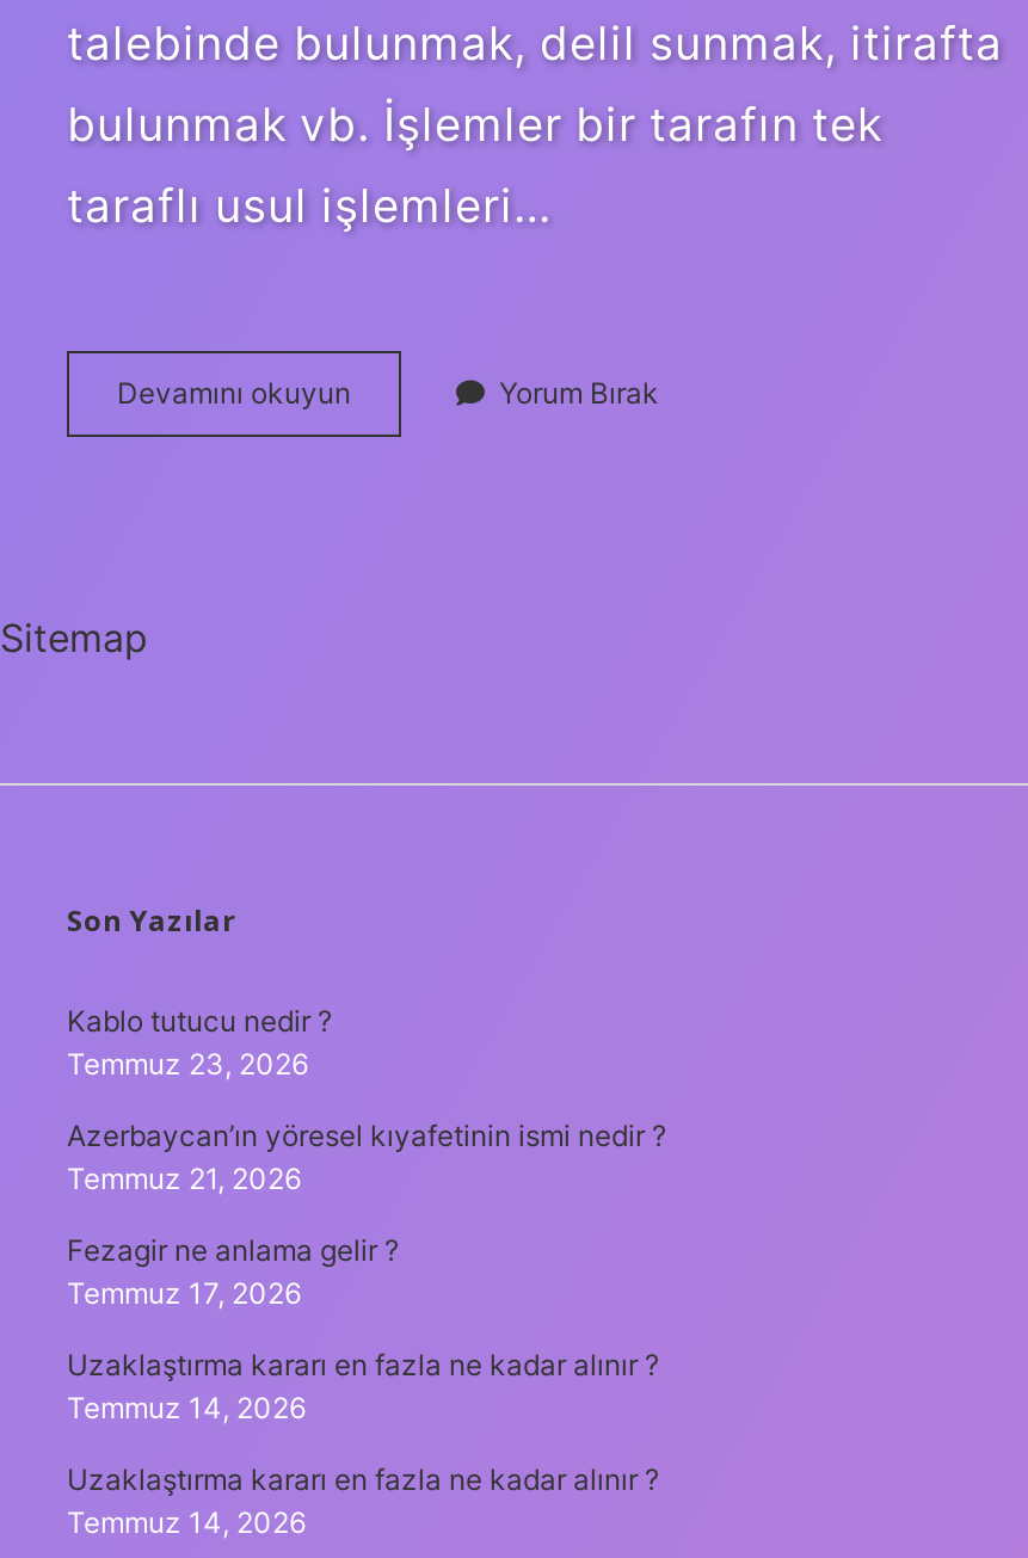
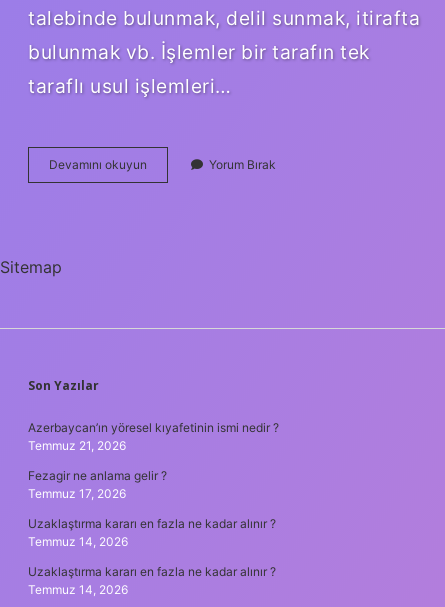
[67,1002,332,1081] Kablo tutucu nedir ? | Temmuz 23, 2026 -> none

